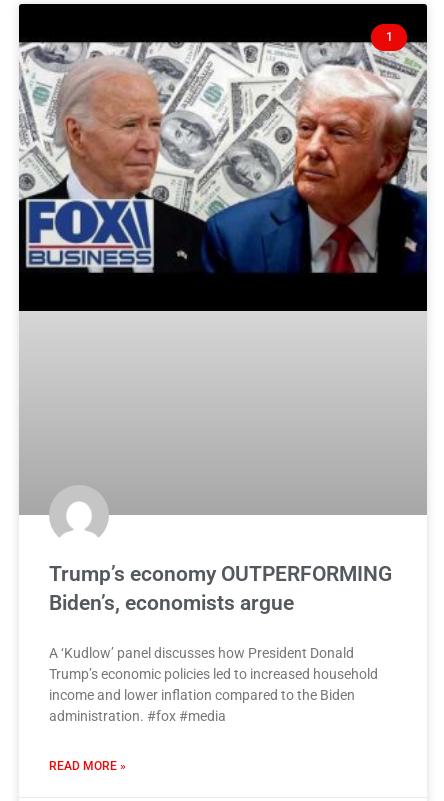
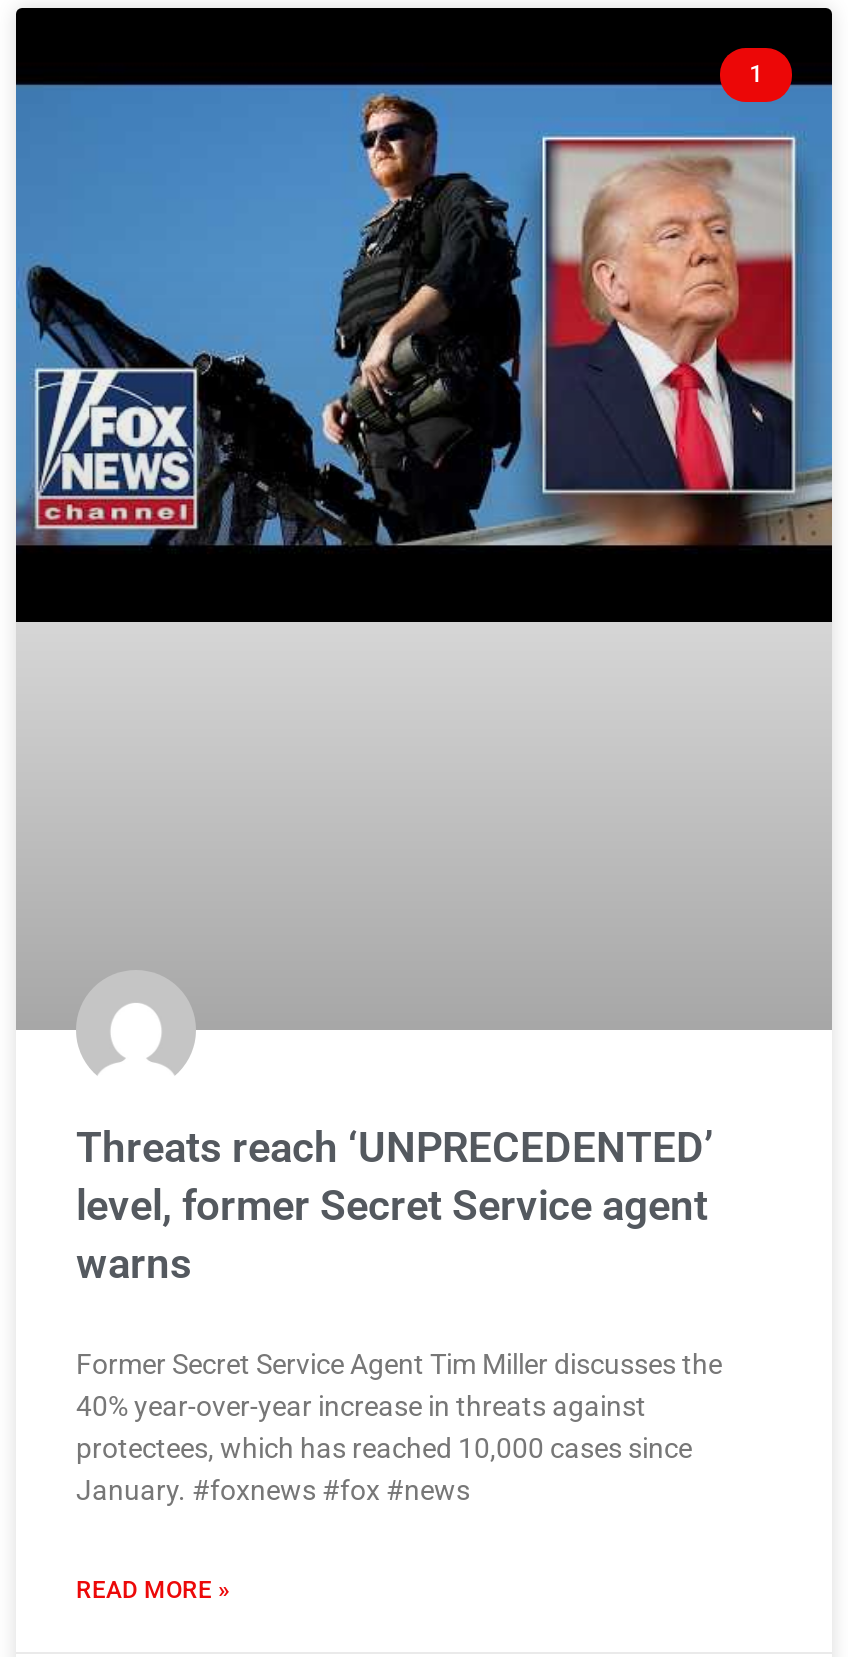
[18,41,428,274] [image] -> [14,82,834,548] [image]
[49,562,392,615] Trump’s economy OUTPERFORMING | Biden’s, economists argue -> [76,1124,714,1288] Threats reach ‘UNPRECEDENTED’ | level, former Secret Service agent | warns
[49,645,378,724] A ‘Kudlow’ panel discusses how President Donald | Trump’s economic policies led to increased household | income and lower inflation compared to the Biden | administration. #fox #media -> [76,1348,722,1506] Former Secret Service Agent Tim Miller discusses the | 40% year-over-year increase in threats against | protectees, which has reached 10,000 cases since | January. #foxnews #fox #news

